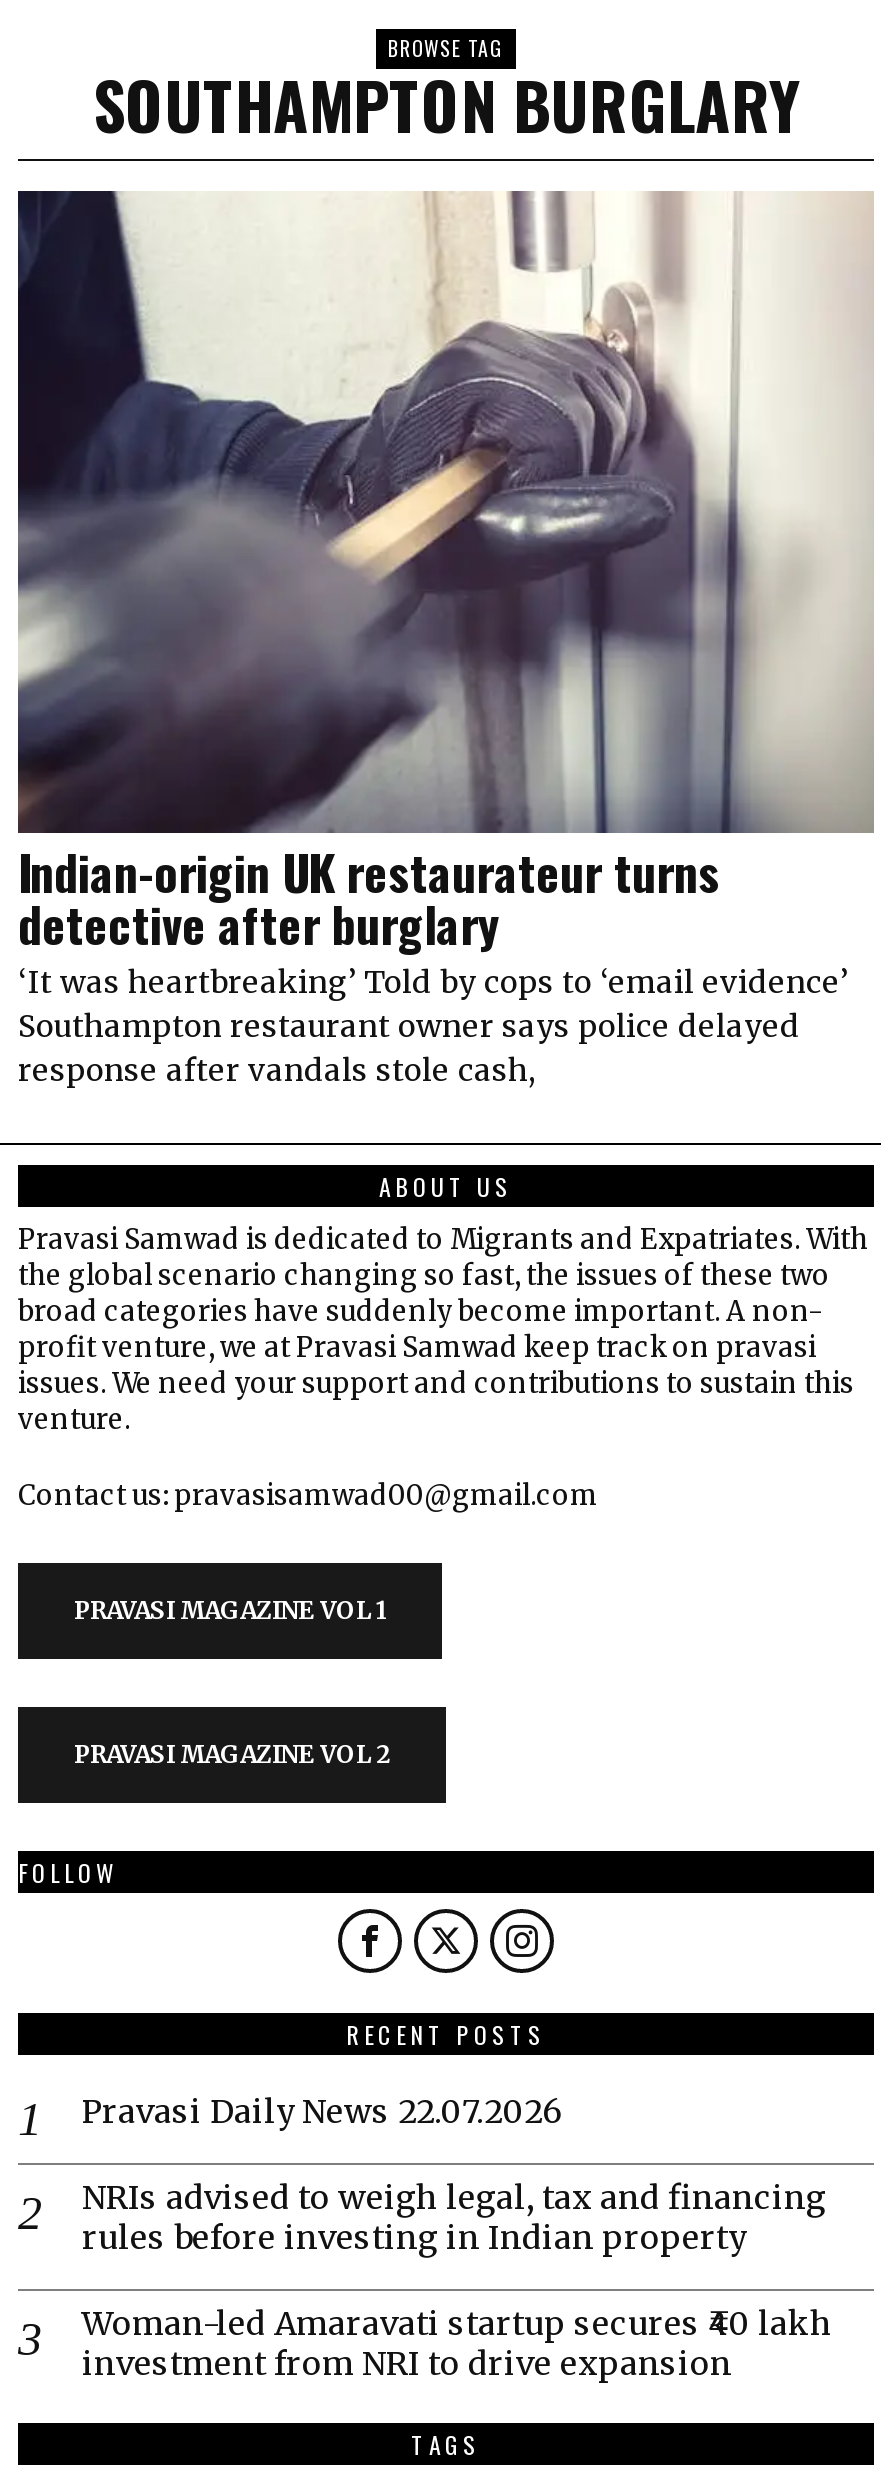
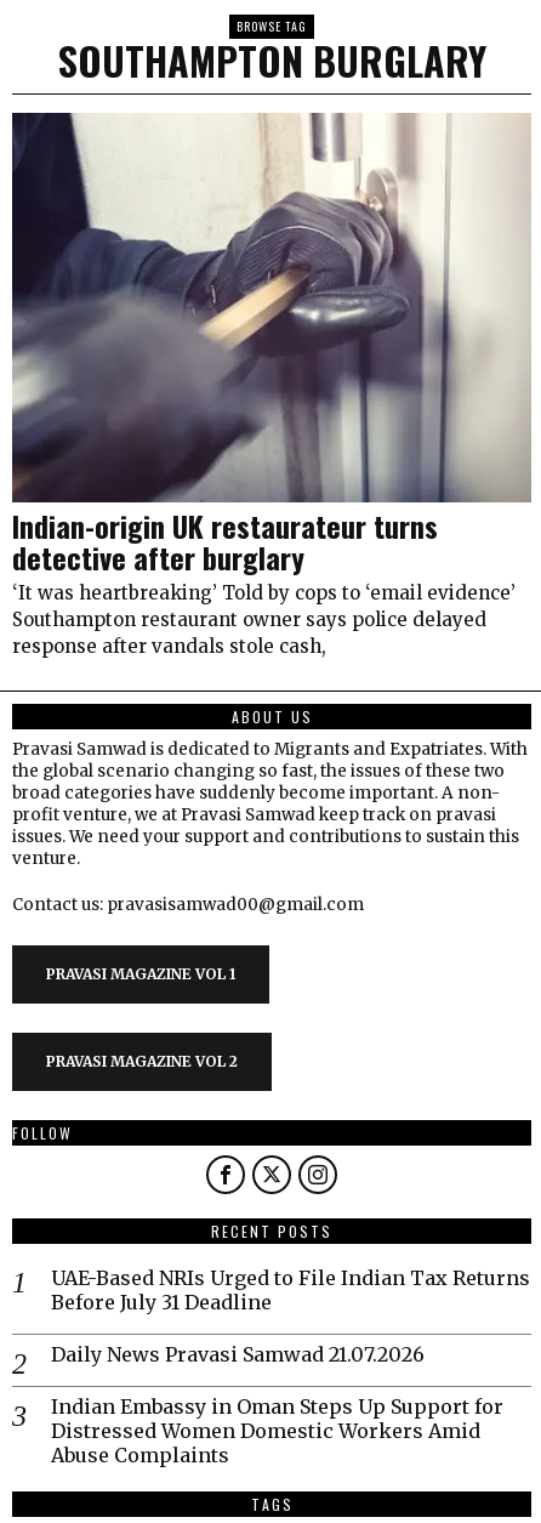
[82,2091,562,2131] Pravasi Daily News 22.07.2026 -> [51,1266,530,1314] UAE-Based NRIs Urged to File Indian Tax Returns | Before July 31 Deadline
[82,2177,826,2257] NRIs advised to weigh legal, tax and financing | rules before investing in Indian property -> [51,1342,425,1366] Daily News Pravasi Samwad 21.07.2026
[82,2303,832,2383] Woman-led Amaravati startup secures ₹40 lakh | investment from NRI to drive expansion -> [51,1394,503,1467] Indian Embassy in Oman Steps Up Support for | Distressed Women Domestic Workers Amid | Abuse Complaints

